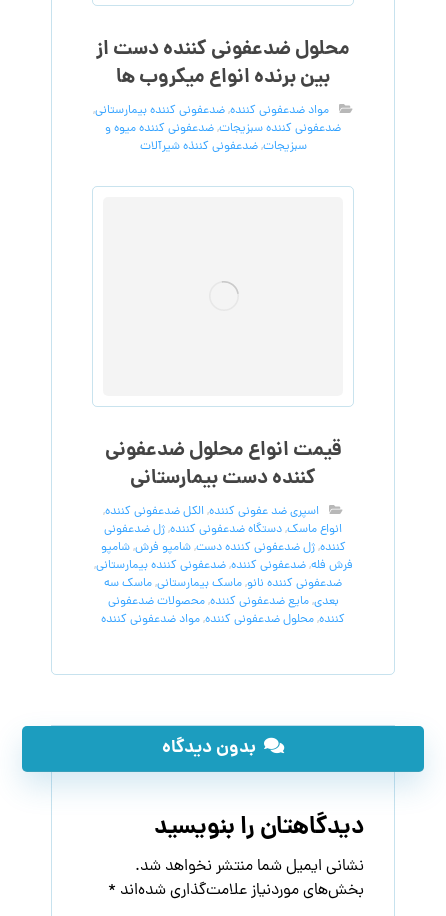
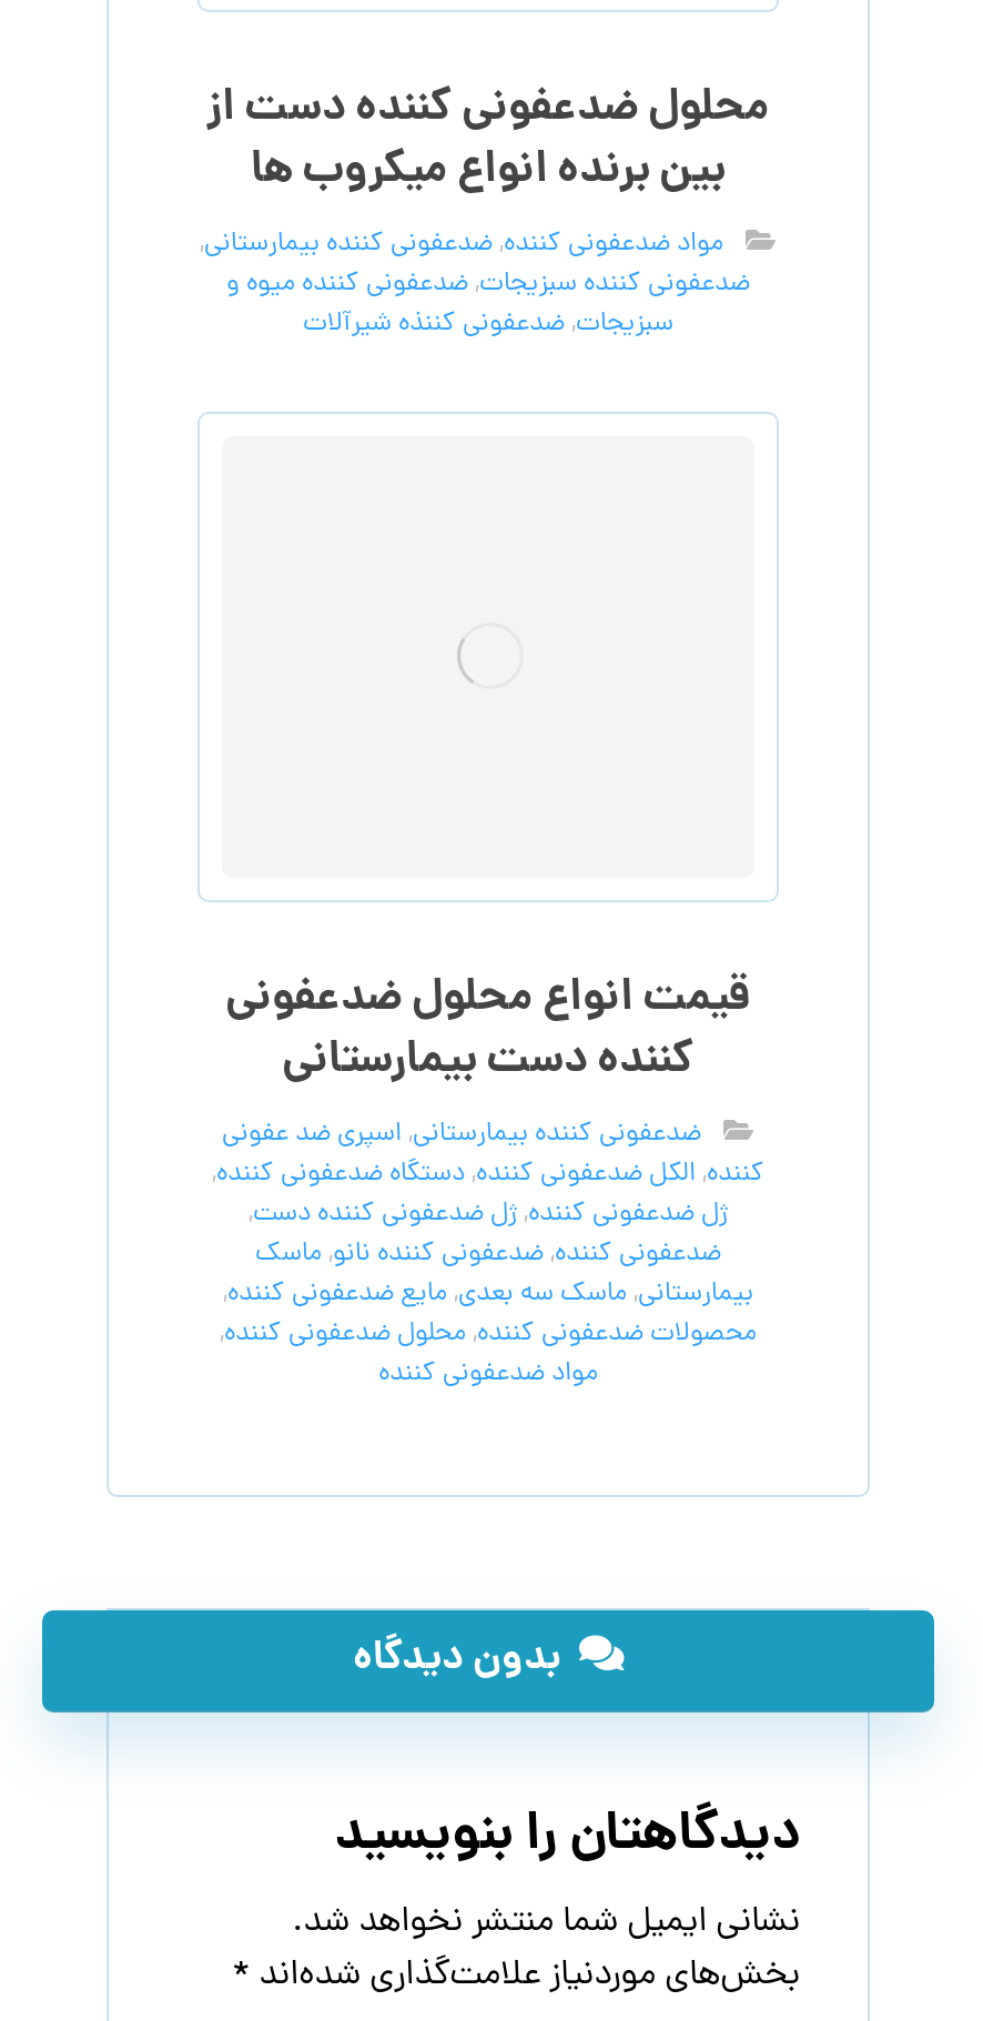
[95,503,352,629] اسپری ضد عفونی کننده, الکل ضدعفونی کننده | انواع ماسک, دستگاه ضدعفونی کننده, ژل ضدعفونی | کننده, ژل ضدعفونی کننده دست, شامپو فرش, شامپو | فرش فله, ضدعفونی کننده, ضدعفونی کننده بیمارستانی | ضدعفونی کننده نانو, ماسک بیمارستانی, ماسک سه | بعدی, مایع ضدعفونی کننده, محصولات ضدعفونی | کننده, محلول ضدعفونی کننده, مواد ضدعفونی کننده -> [216,1116,764,1396] ضدعفونی کننده بیمارستانی, اسپری ضد عفونی | کننده, الکل ضدعفونی کننده, دستگاه ضدعفونی کننده | ژل ضدعفونی کننده, ژل ضدعفونی کننده دست | ضدعفونی کننده, ضدعفونی کننده نانو, ماسک | بیمارستانی, ماسک سه بعدی, مایع ضدعفونی کننده | محصولات ضدعفونی کننده, محلول ضدعفونی کننده | مواد ضدعفونی کننده

